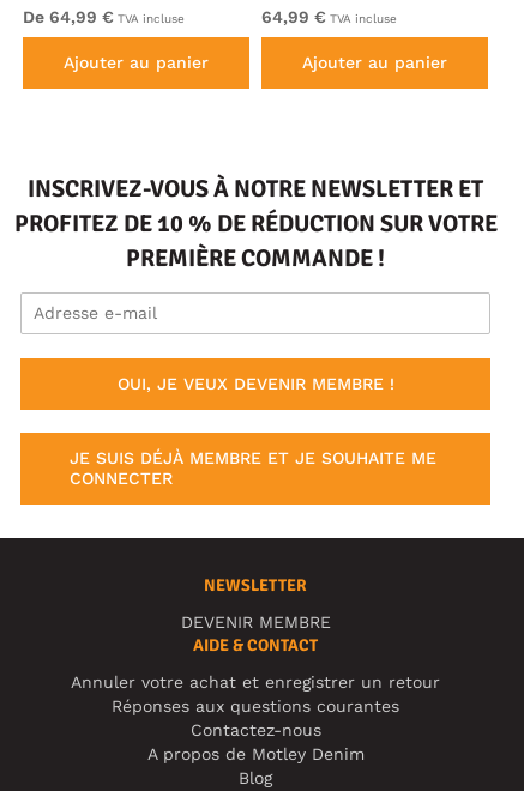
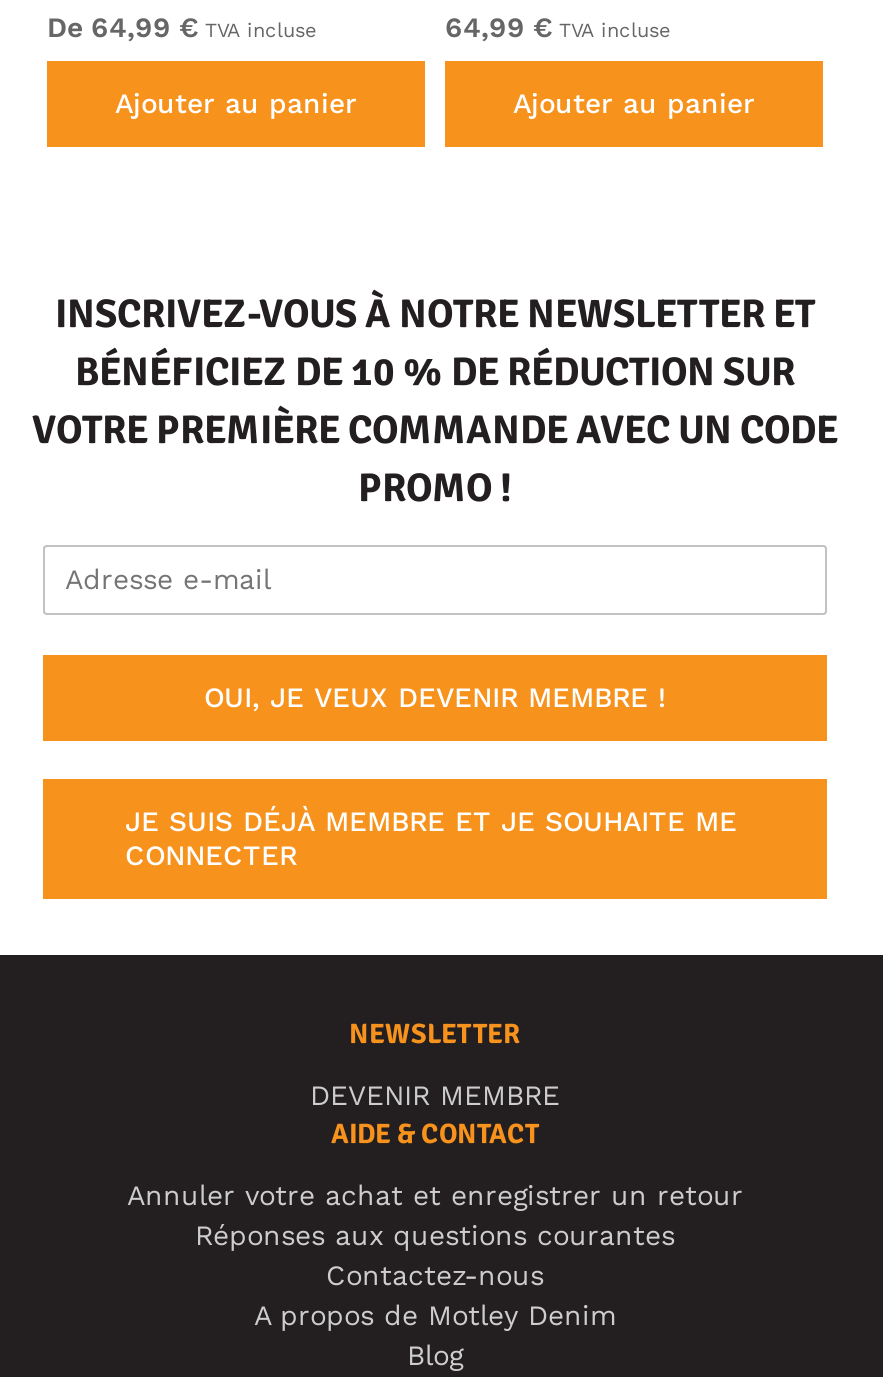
[14,208,497,273] PROFITEZ DE 10 % DE RÉDUCTION SUR VOTRE | PREMIÈRE COMMANDE ! -> [32,347,838,513] BÉNÉFICIEZ DE 10 % DE RÉDUCTION SUR | VOTRE PREMIÈRE COMMANDE AVEC UN CODE | PROMO !

